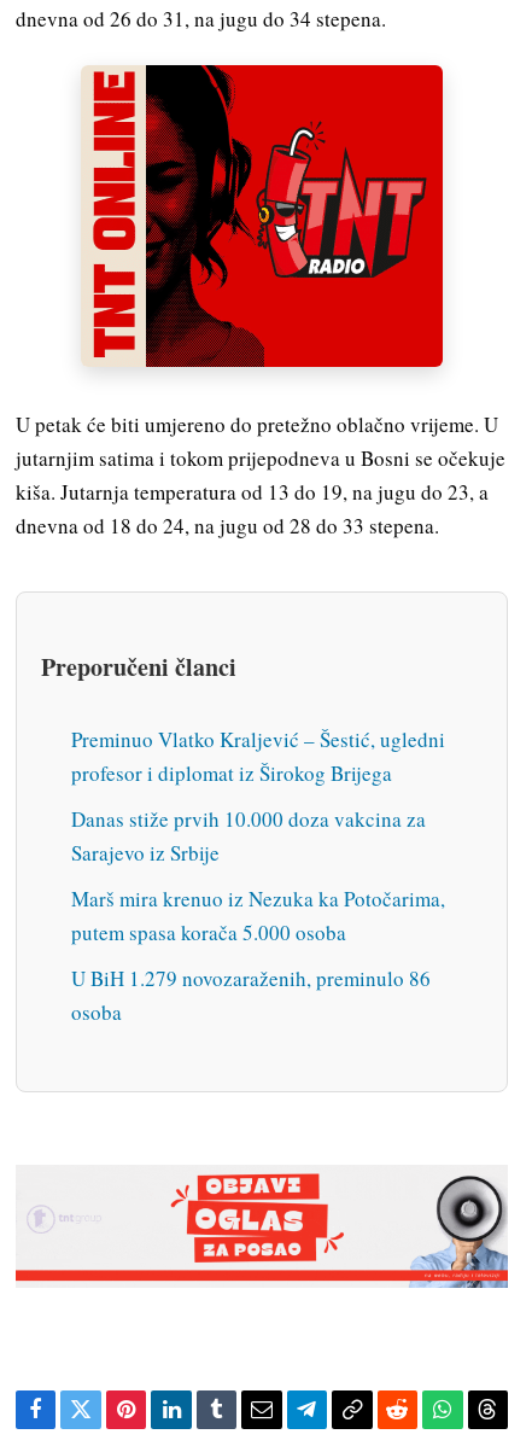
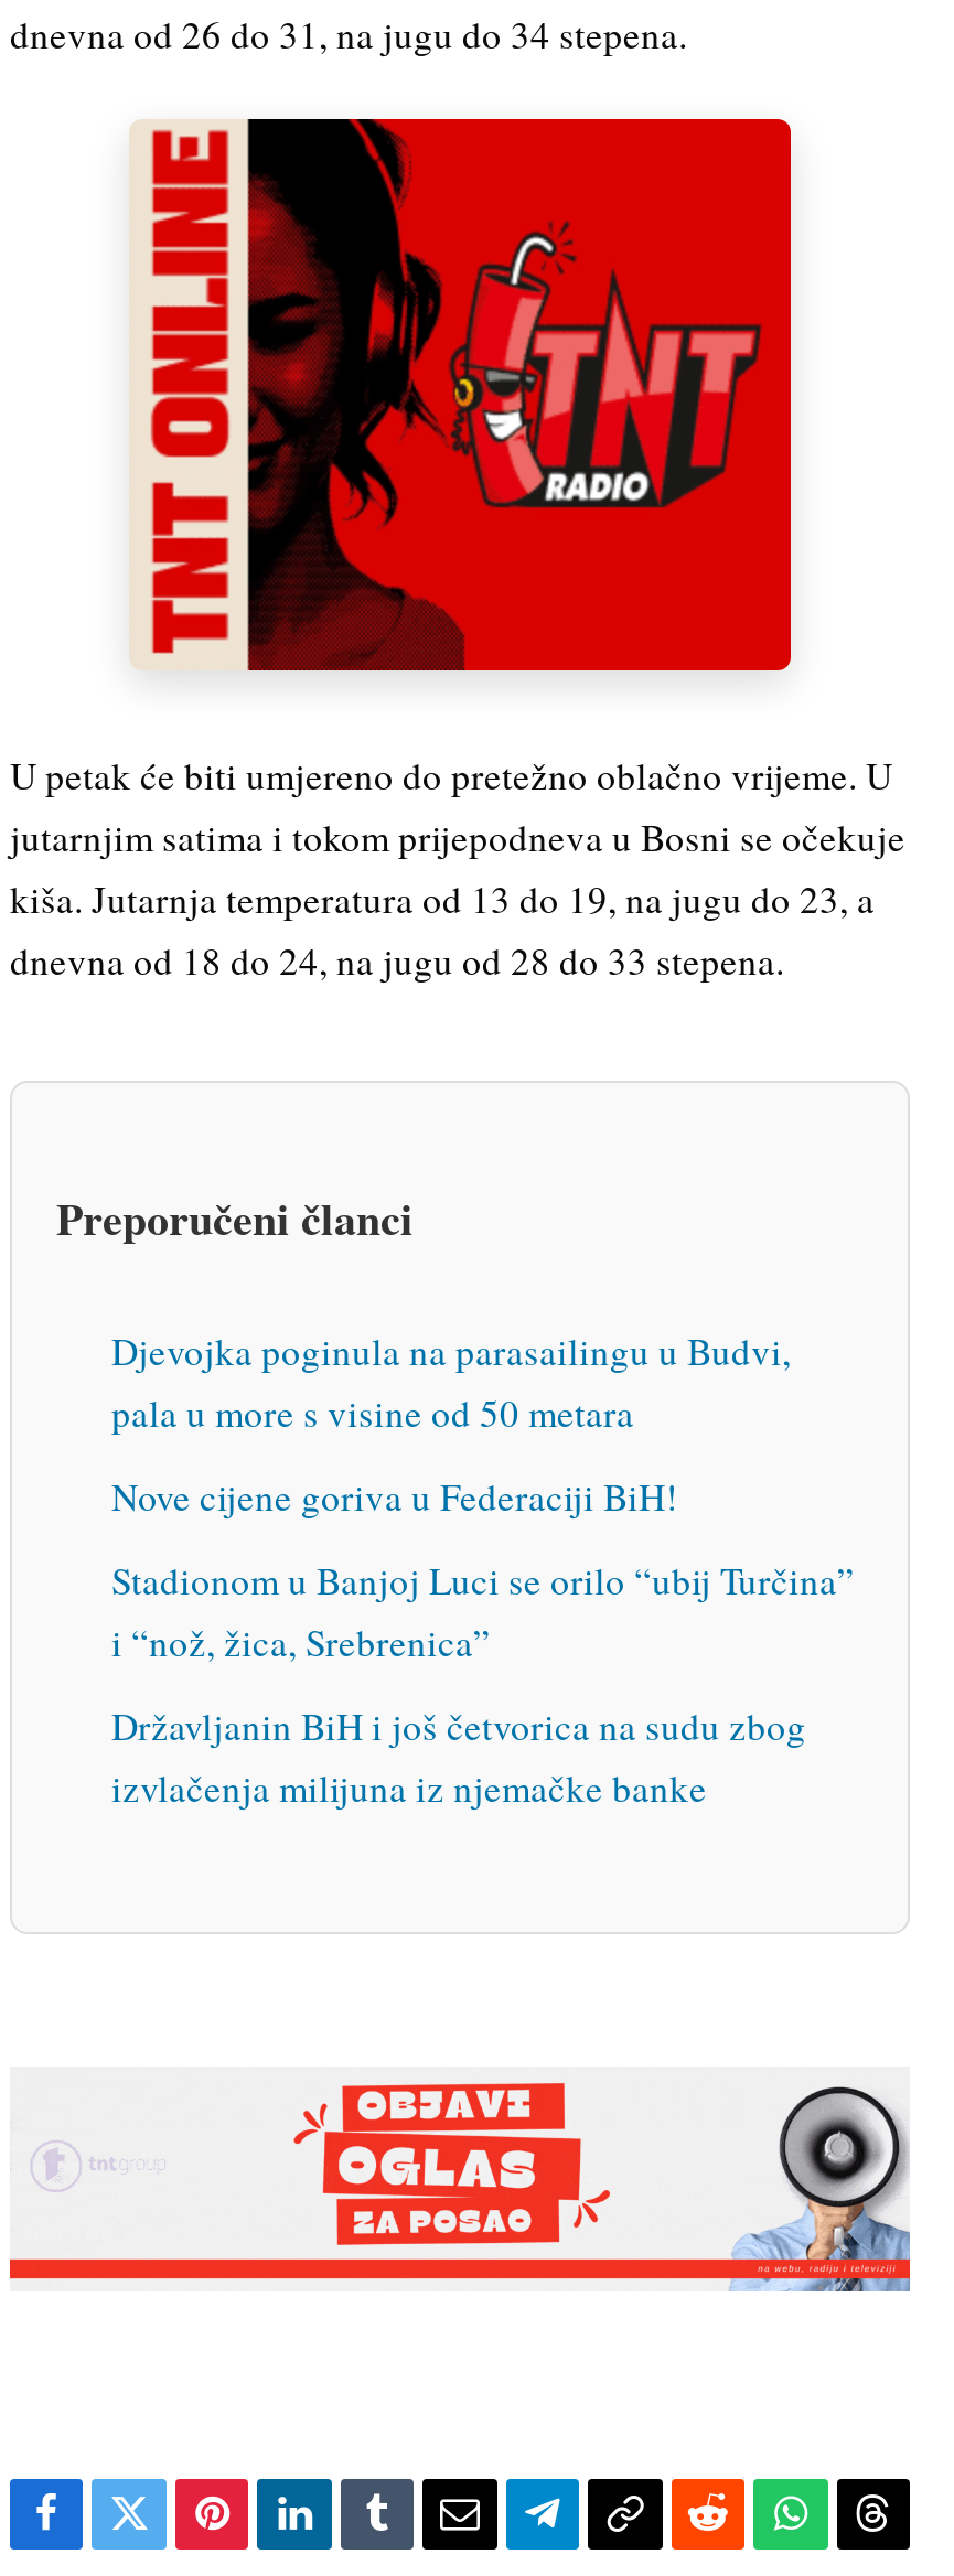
[71,725,445,787] Preminuo Vlatko Kraljević – Šestić, ugledni | profesor i diplomat iz Širokog Brijega -> [111,1325,791,1438] Djevojka poginula na parasailingu u Budvi, | pala u more s visine od 50 metara
[71,805,426,867] Danas stiže prvih 10.000 doza vakcina za | Sarajevo iz Srbije -> [111,1471,678,1522] Nove cijene goriva u Federaciji BiH!
[71,885,445,946] Marš mira krenuo iz Nezuka ka Potočarima, | putem spasa korača 5.000 osoba -> [111,1555,855,1667] Stadionom u Banjoj Luci se orilo “ubij Turčina” | i “nož, žica, Srebrenica”
[71,964,431,1026] U BiH 1.279 novozaraženih, preminulo 86 | osoba -> [111,1700,806,1813] Državljanin BiH i još četvorica na sudu zbog | izvlačenja milijuna iz njemačke banke

